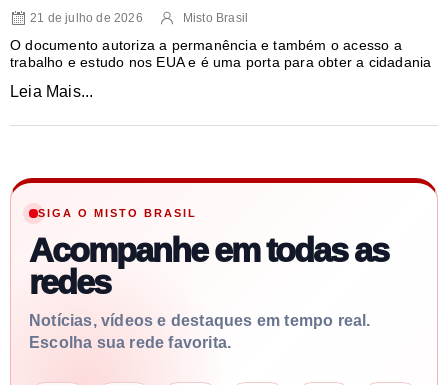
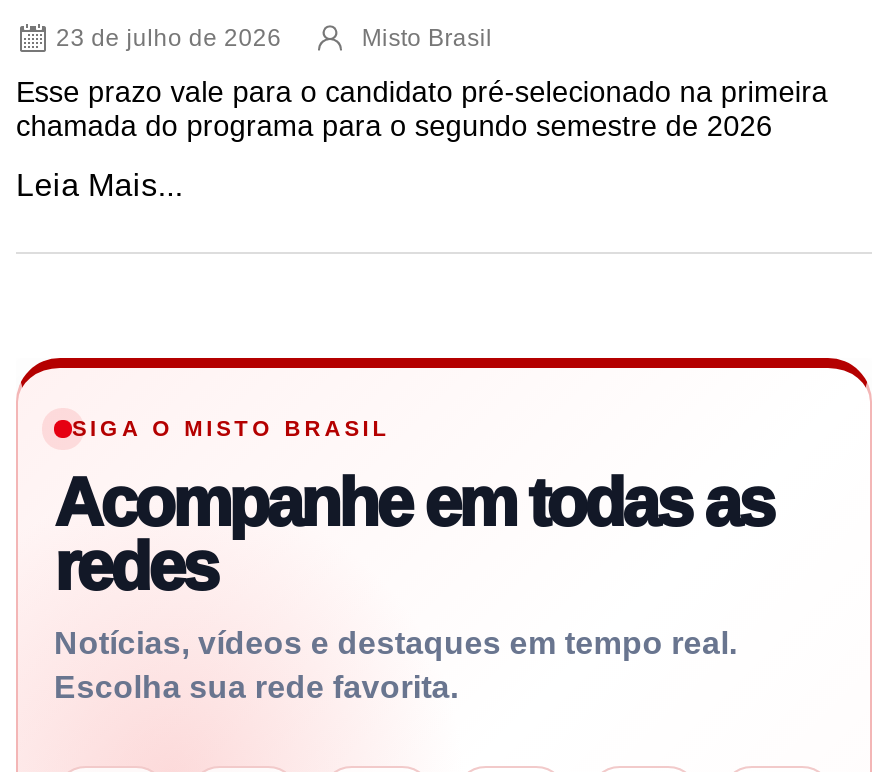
[30,11,143,25] 21 de julho de 2026 -> [56,24,282,52] 23 de julho de 2026
[10,37,431,70] O documento autoriza a permanência e também o acesso a | trabalho e estudo nos EUA e é uma porta para obter a cidadania -> [16,76,828,142] Esse prazo vale para o candidato pré-selecionado na primeira | chamada do programa para o segundo semestre de 2026

